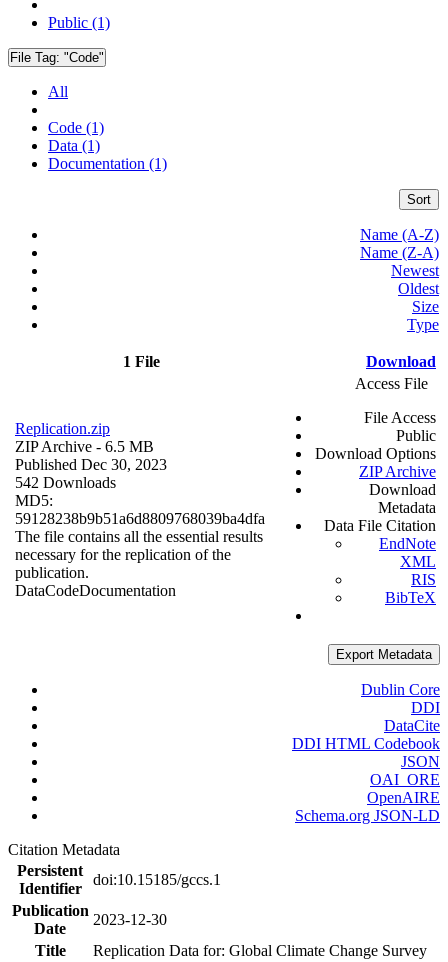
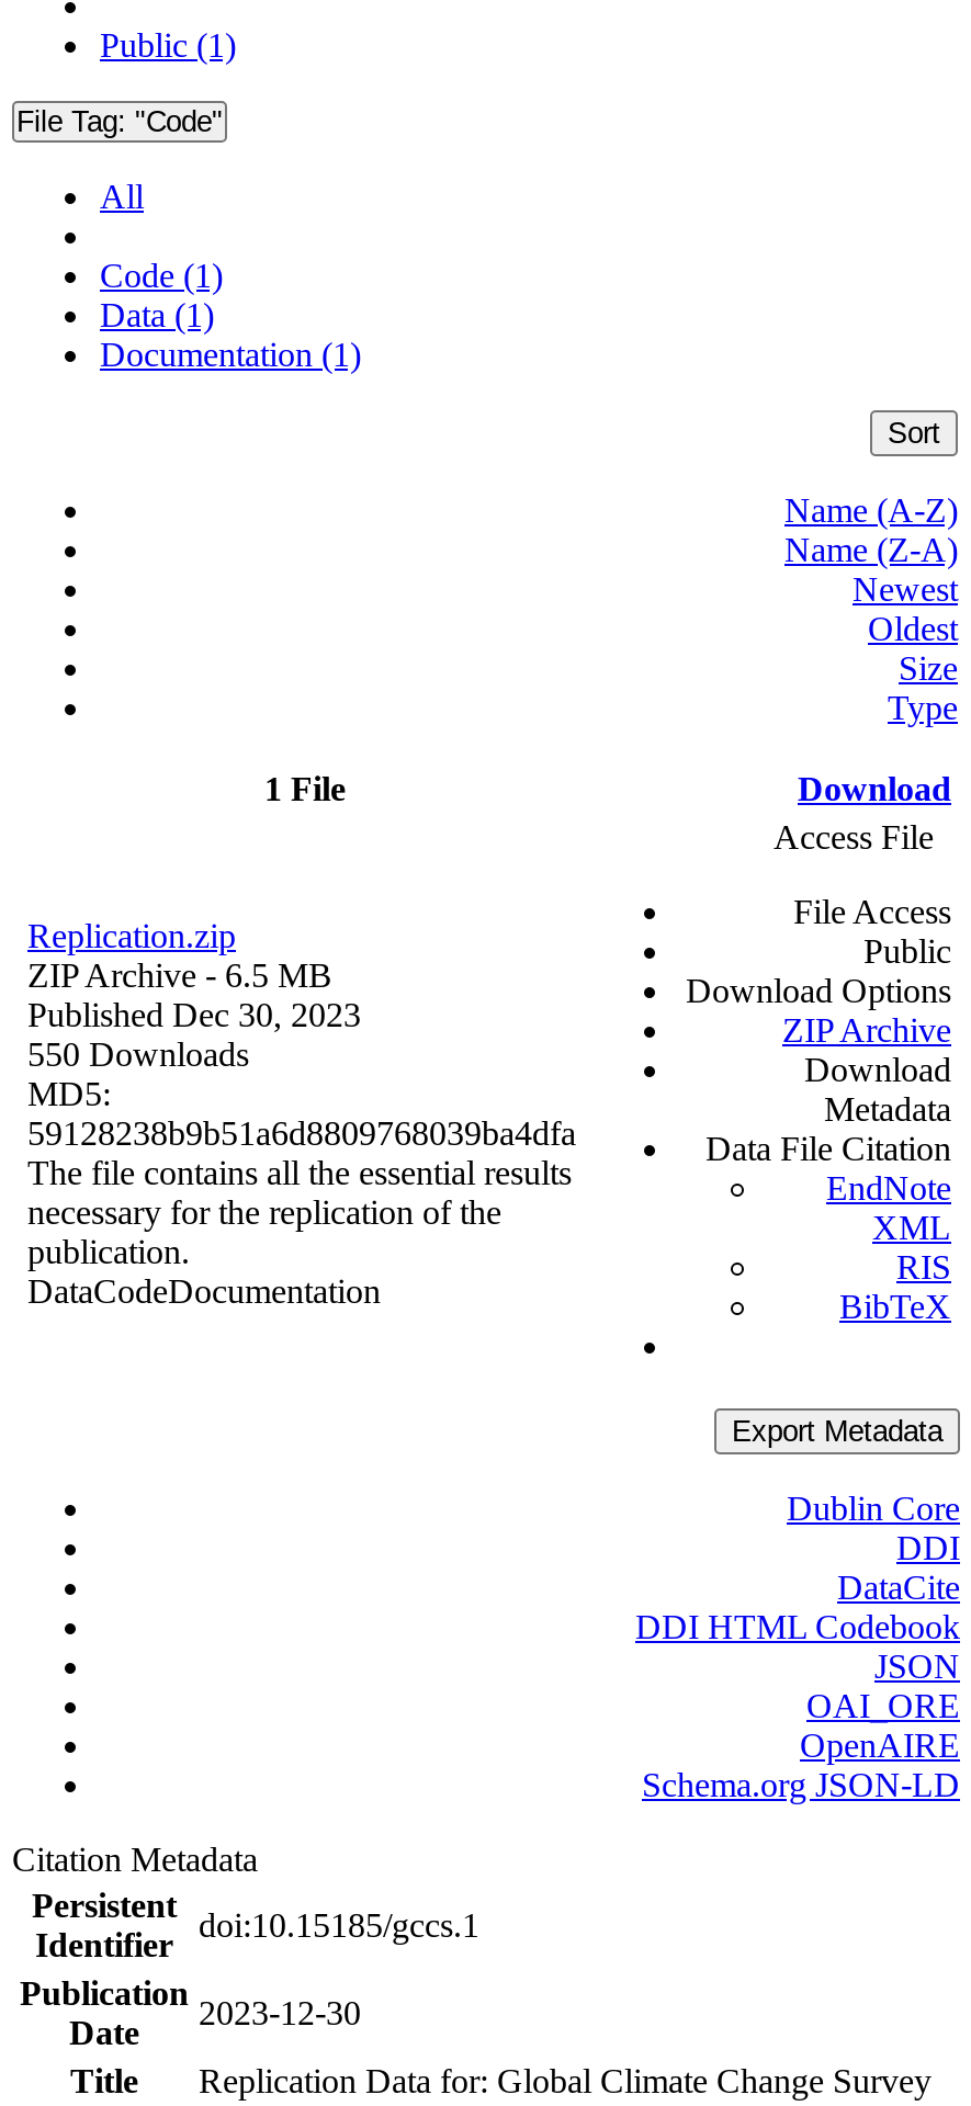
[15,474,116,491] 542 Downloads -> [27,1036,249,1073] 550 Downloads

